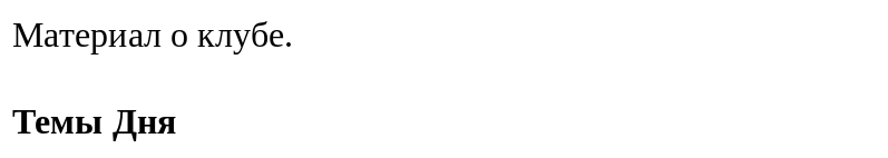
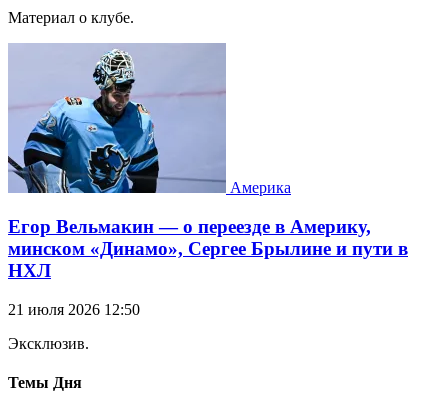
none -> [7,43,408,352] [image] | Америка | Егор Вельмакин — о переезде в Америку, | минском «Динамо», Сергее Брылине и пути в | НХЛ | 21 июля 2026 12:50 | Эксклюзив.

